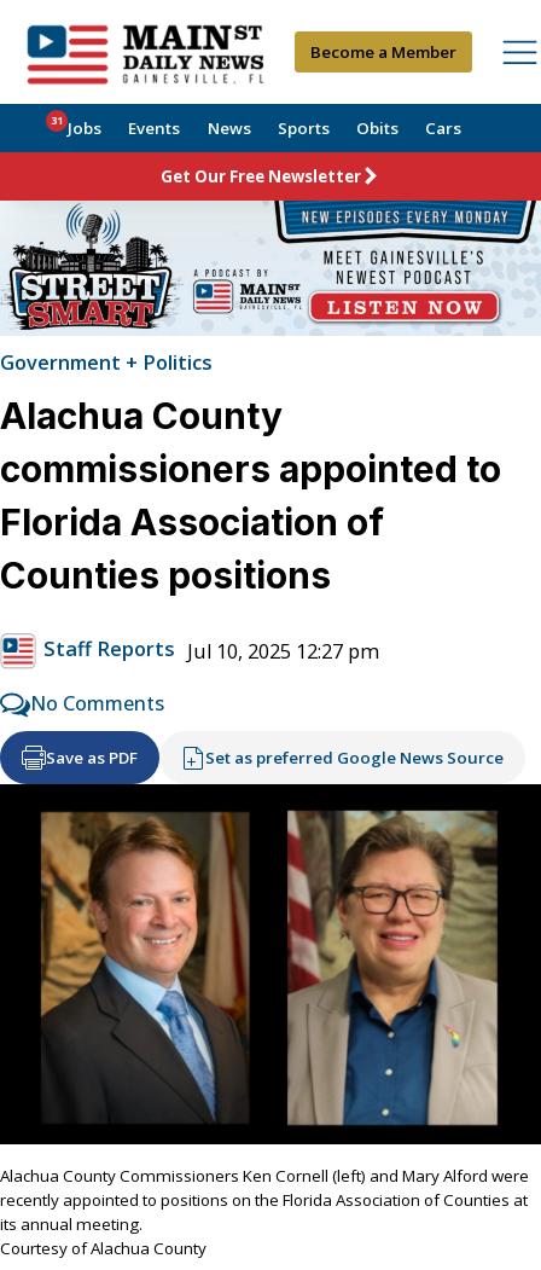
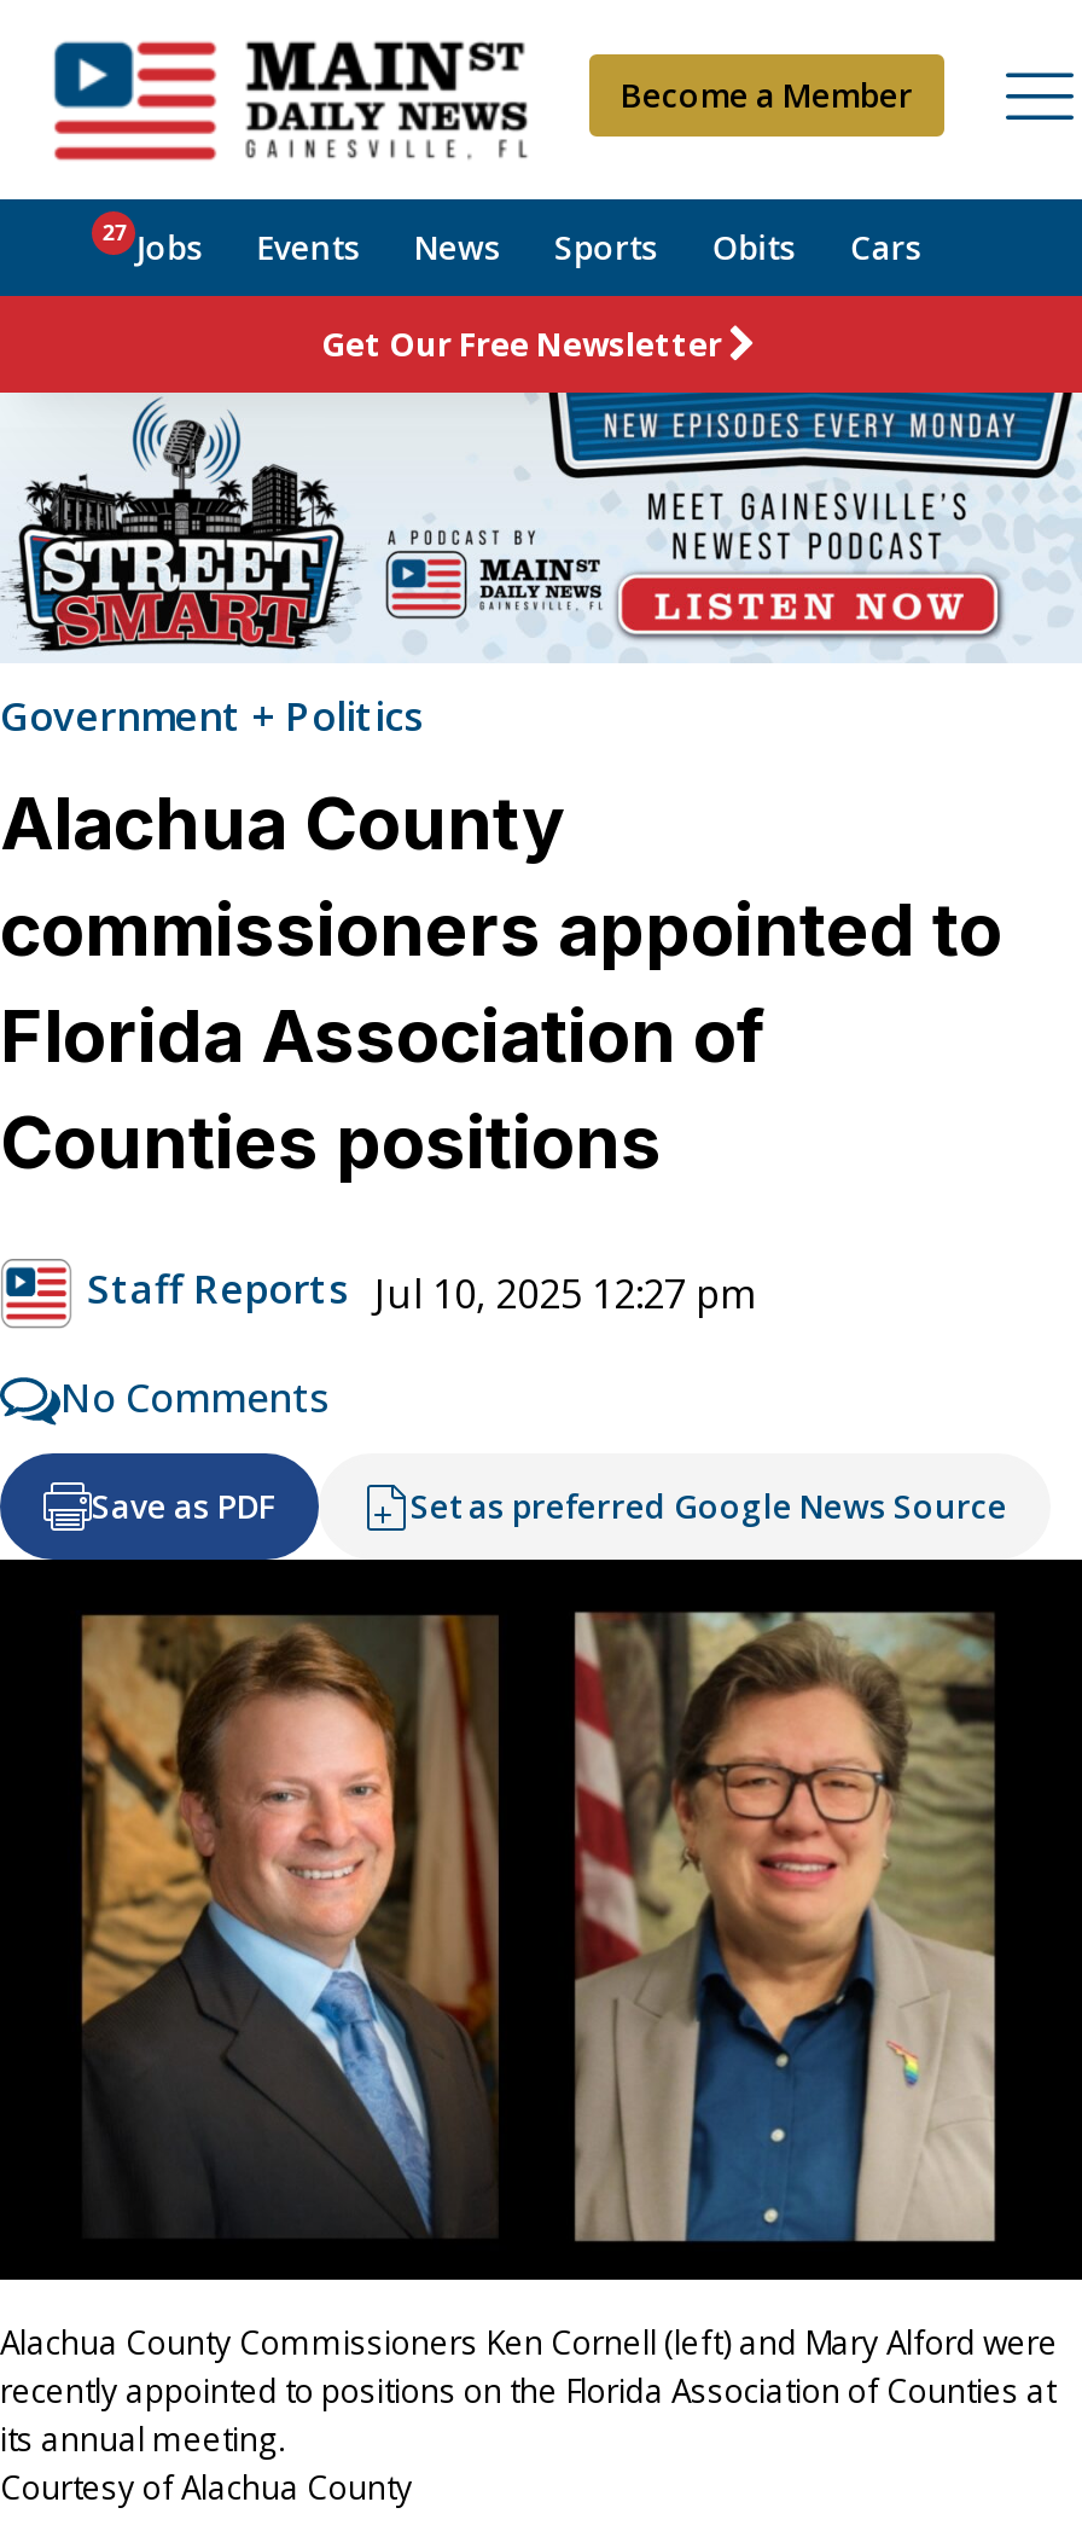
[51,112,461,139] 31 Jobs Events News Sports Obits Cars -> [102,216,922,269] 27 Jobs Events News Sports Obits Cars

